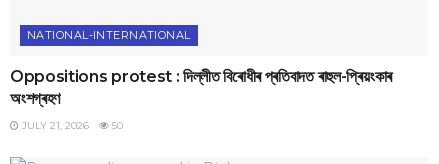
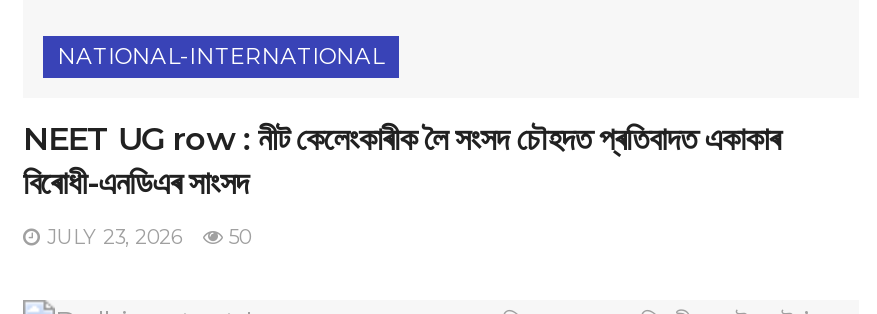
[10,66,392,107] Oppositions protest : দিল্লীত বিৰোধীৰ প্ৰতিবাদত ৰাহুল-প্ৰিয়ংকাৰ | অংশগ্ৰহণ -> [23,119,780,201] NEET UG row : নীট কেলেংকাৰীক লৈ সংসদ চৌহদত প্ৰতিবাদত একাকাৰ | বিৰোধী-এনডিএৰ সাংসদ
[19,118,123,131] JULY 21, 2026 50 -> [41,223,251,249] JULY 23, 2026 50

